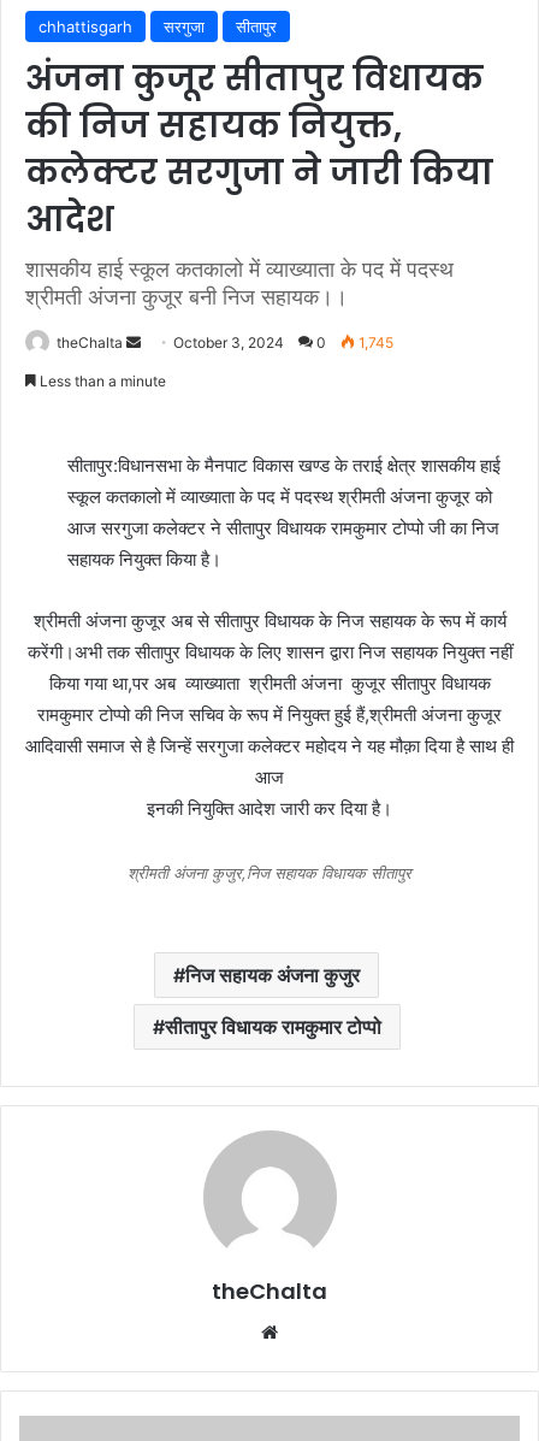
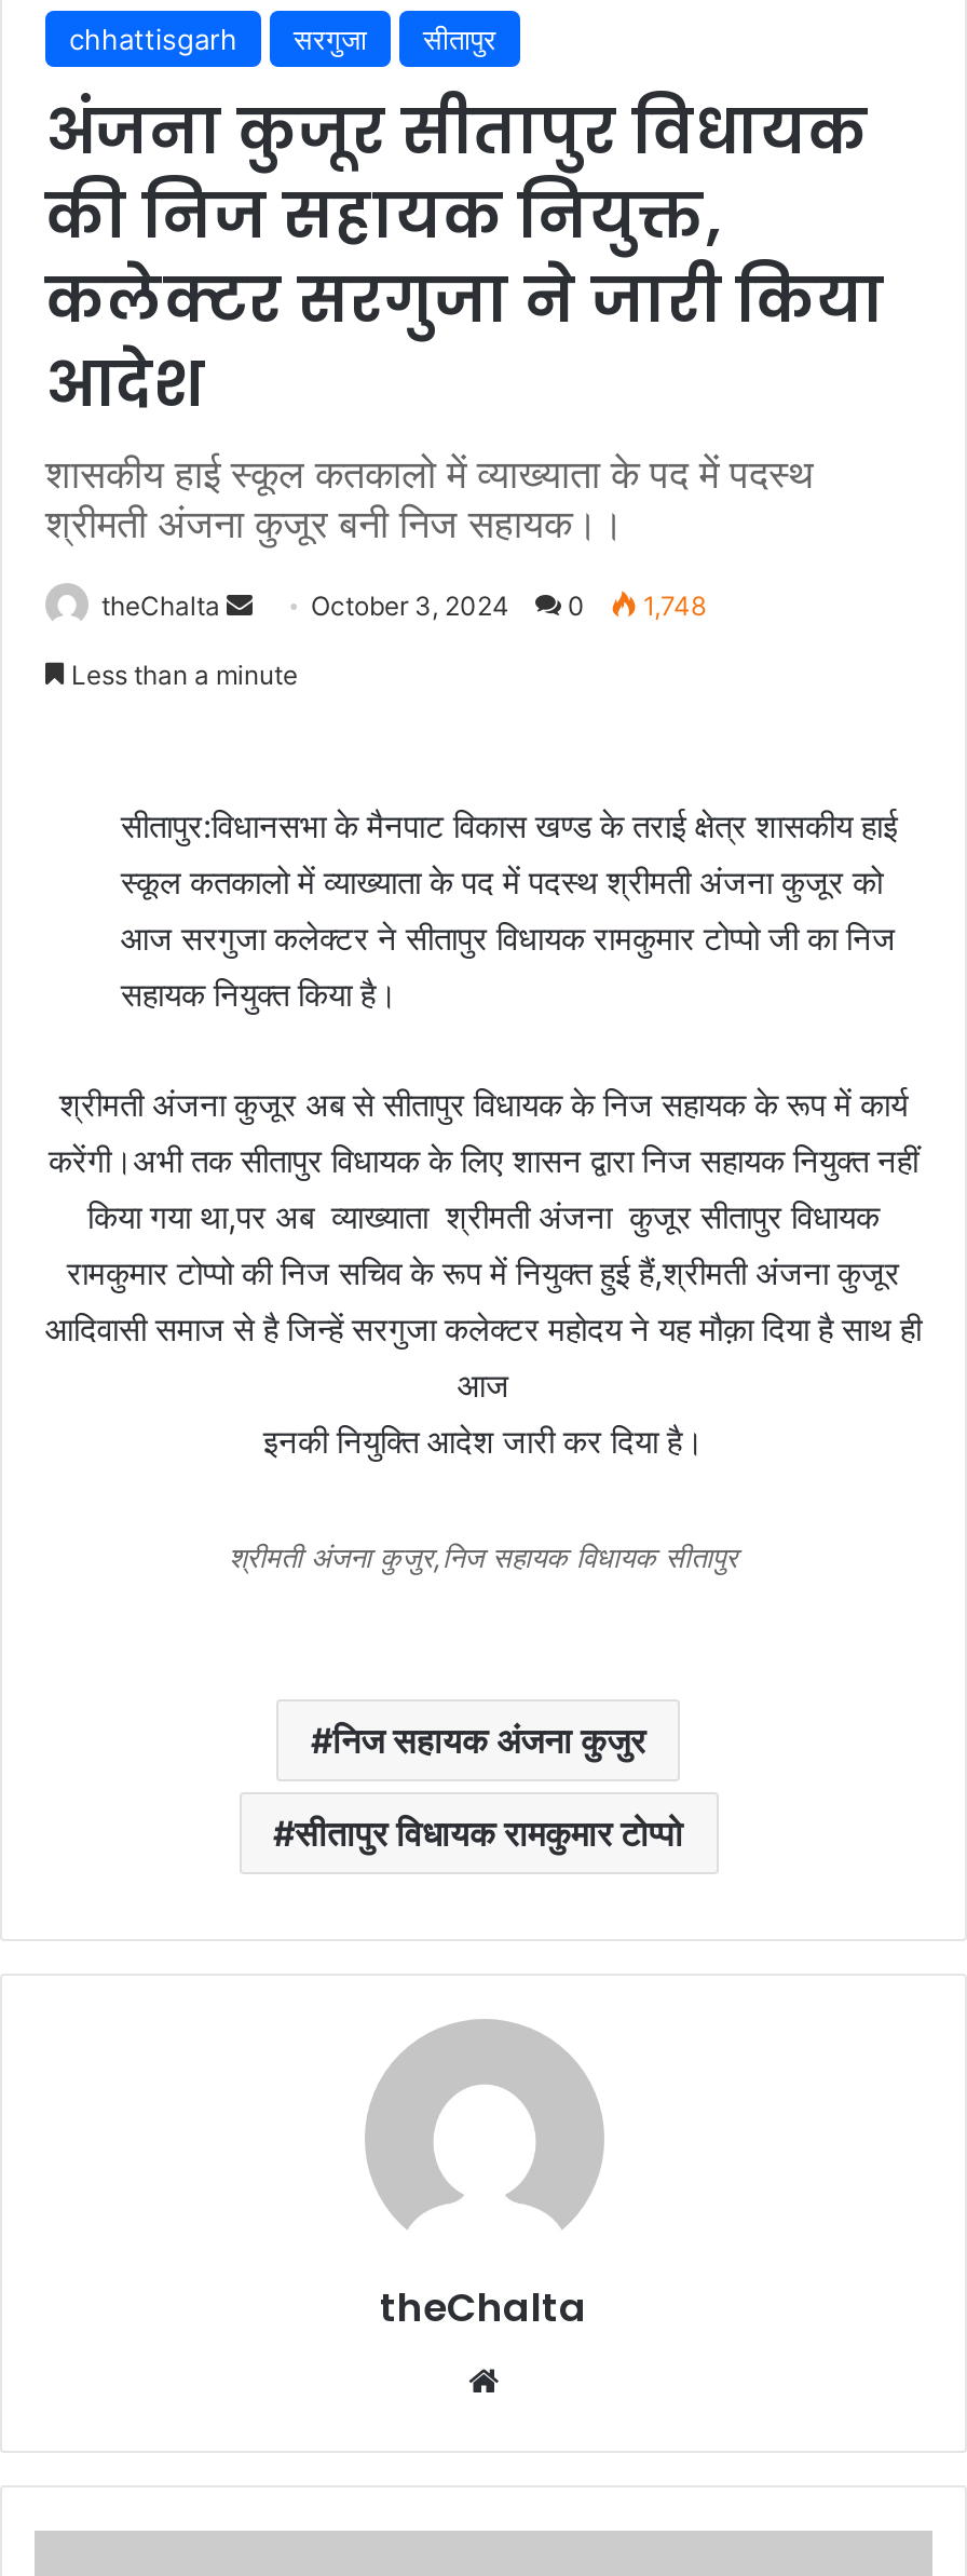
[355,334,393,352] 1,745 -> [637,590,706,623] 1,748

